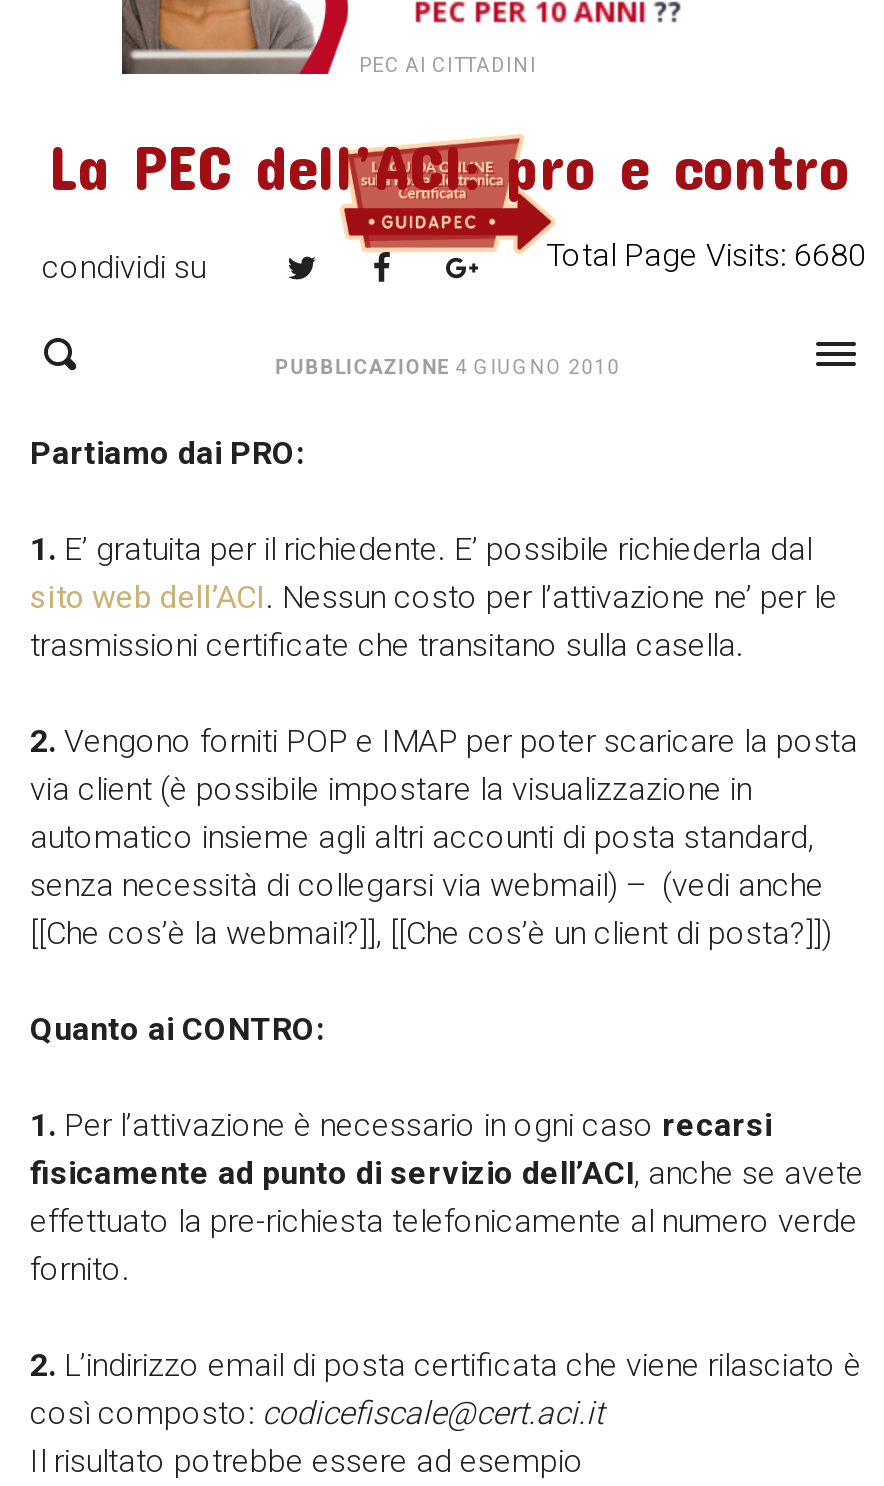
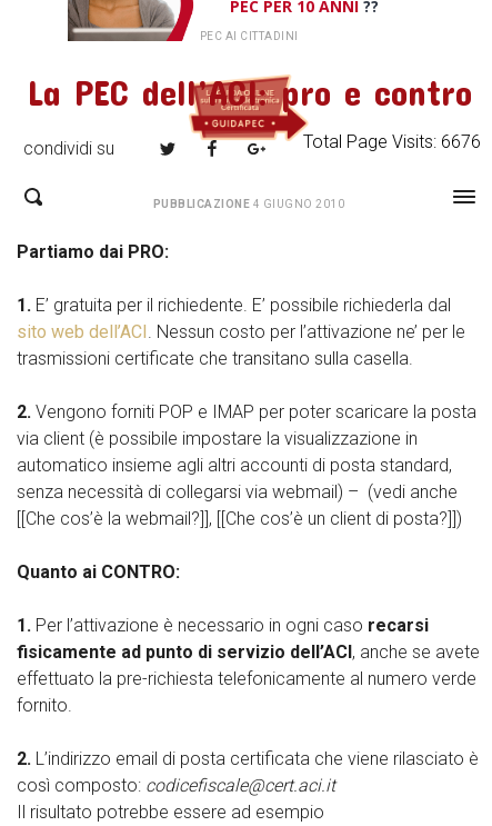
[546,236,866,274] Total Page Visits: 6680 -> [303,131,481,152] Total Page Visits: 6676

